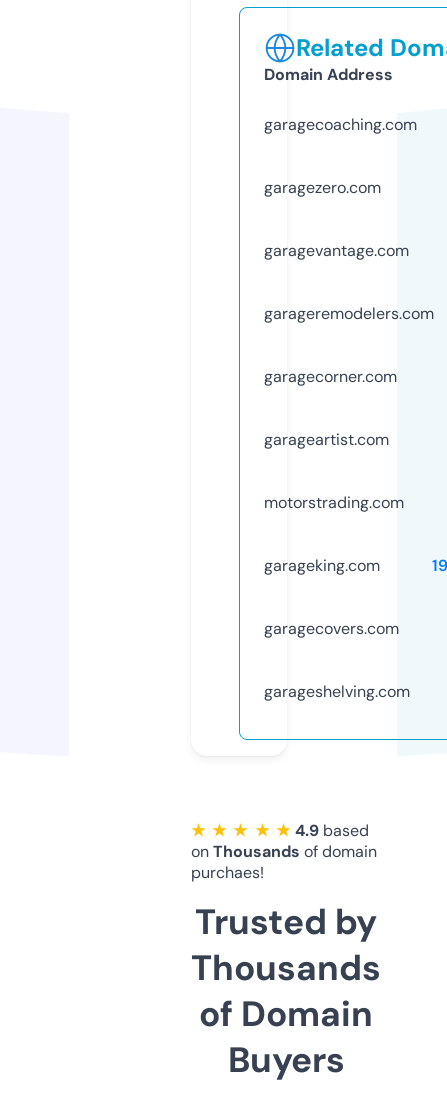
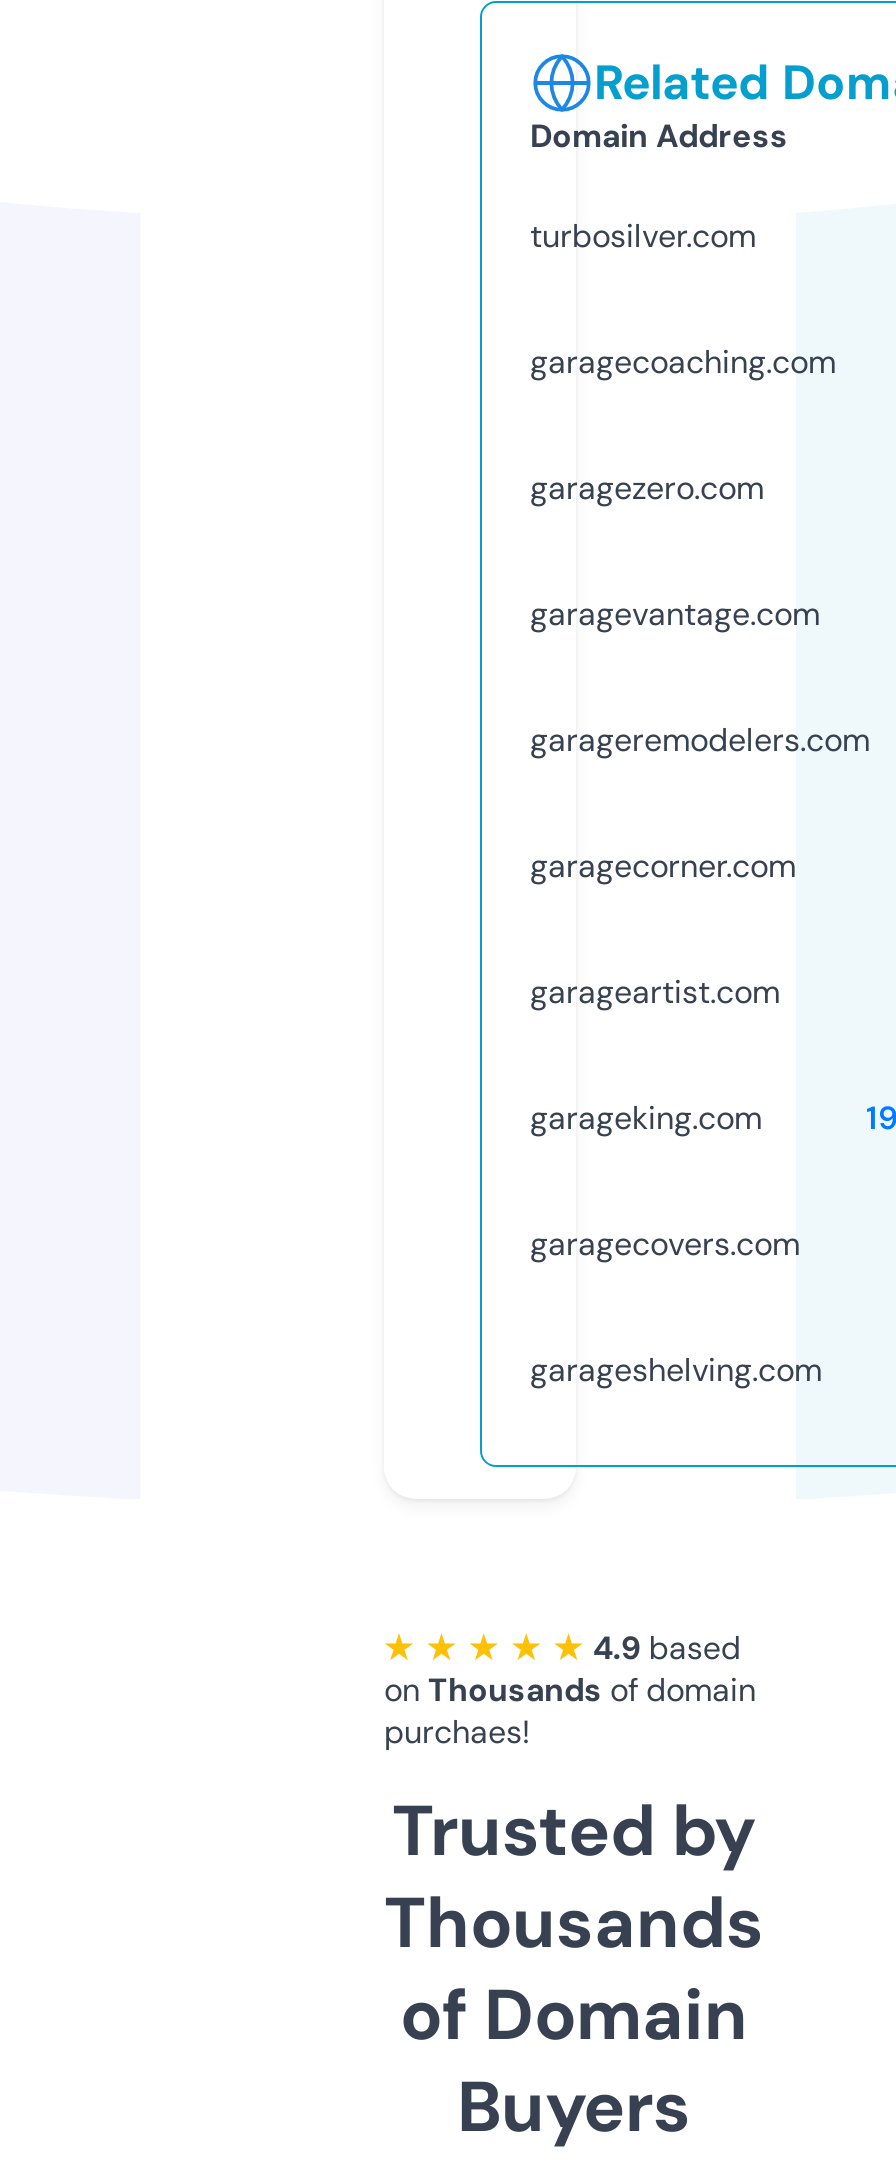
none -> [530,215,756,257] turbosilver.com
moved [264,114,434,450] -> [530,341,870,1013]: garagecoaching.com | garagezero.com | garagevantage.com | garageremodelers.com | garagecorner.com | garageartist.com
[264,492,404,513] motorstrading.com -> none

